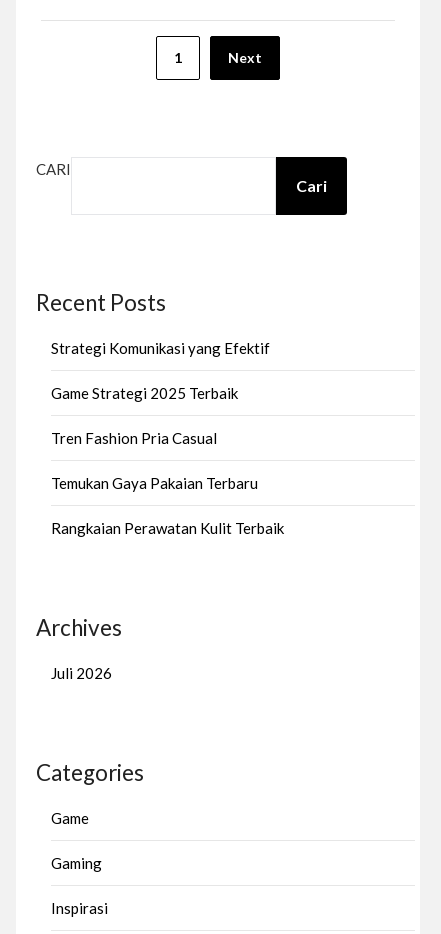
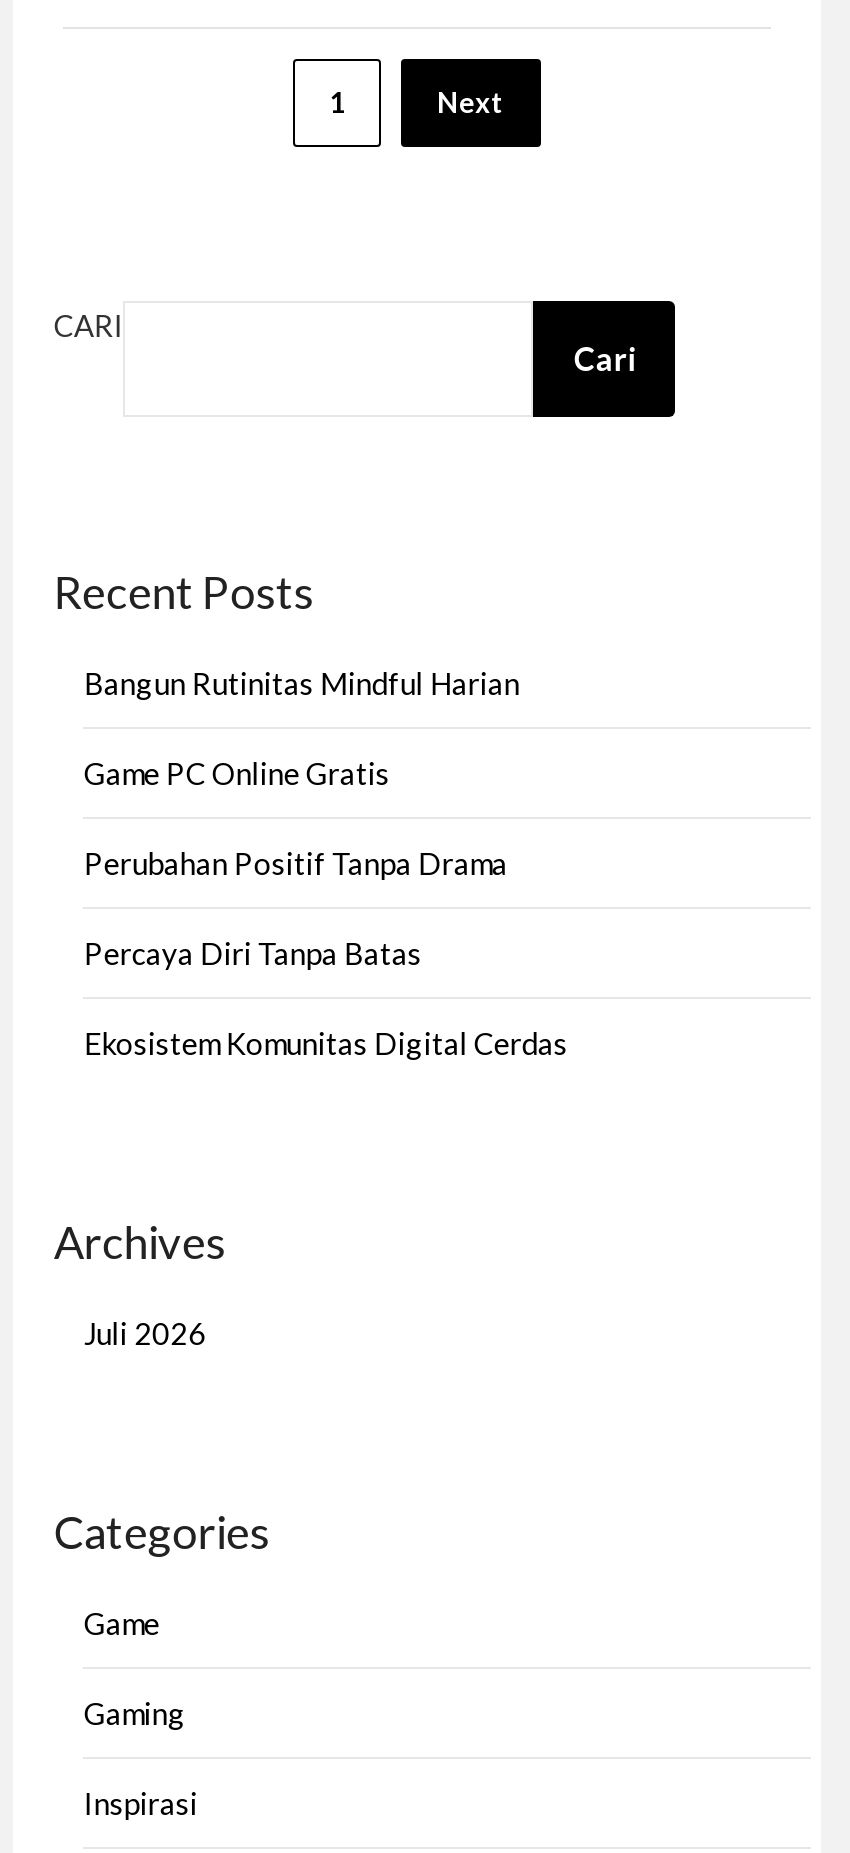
[51,339,270,357] Strategi Komunikasi yang Efektif -> [84,664,520,700] Bangun Rutinitas Mindful Harian
[51,384,238,402] Game Strategi 2025 Terbaik -> [84,754,390,790] Game PC Online Gratis
[51,429,217,447] Tren Fashion Pria Casual -> [84,844,508,880] Perubahan Positif Tanpa Drama
[51,474,258,492] Temukan Gaya Pakaian Terbaru -> [84,934,422,970] Percaya Diri Tanpa Batas
[51,519,284,537] Rangkaian Perawatan Kulit Terbaik -> [84,1024,568,1060] Ekosistem Komunitas Digital Cerdas

